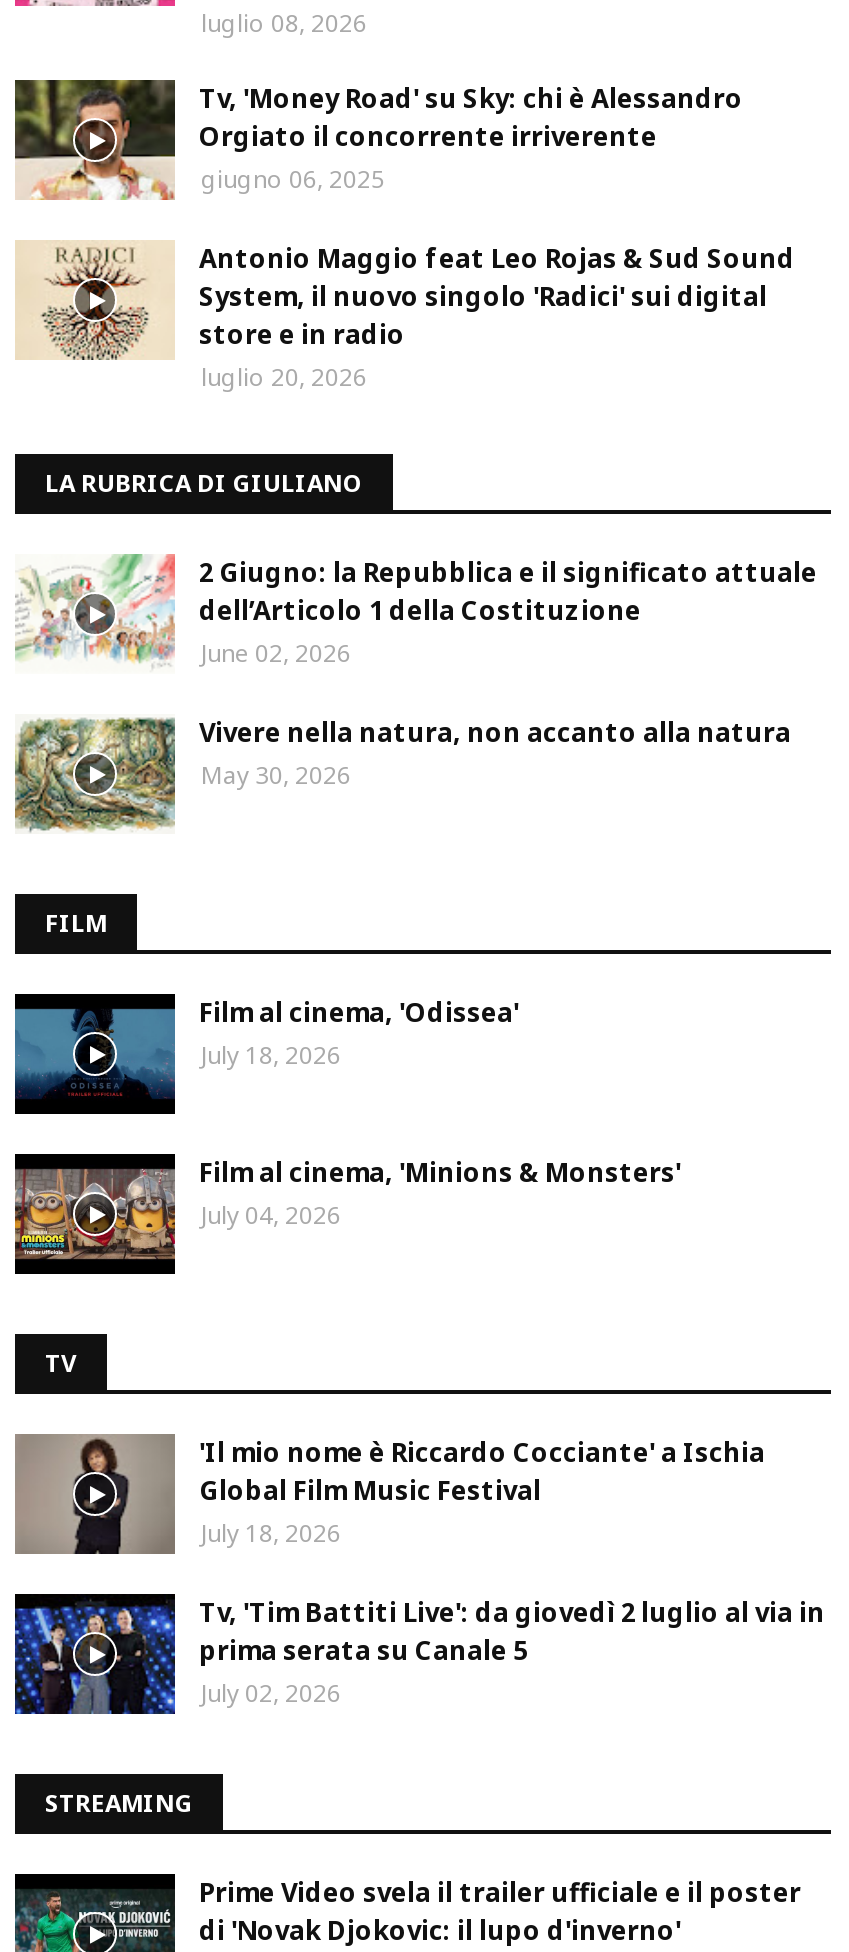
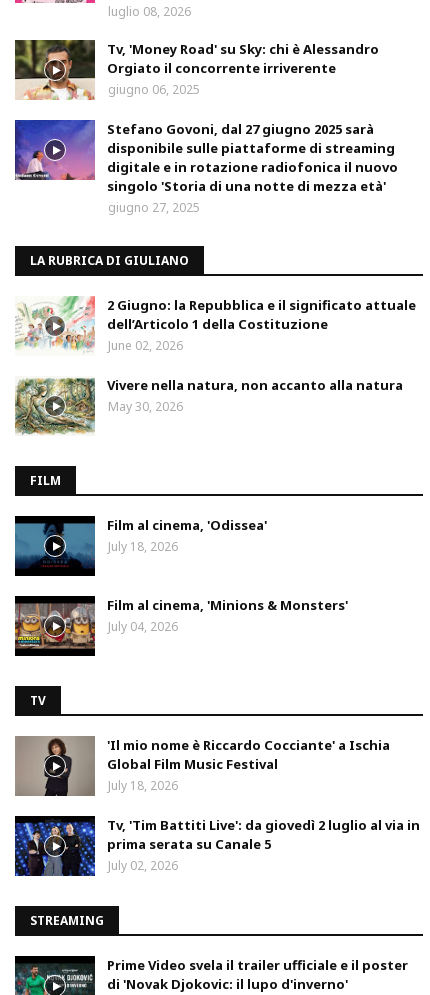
[15,240,795,394] [image] | Antonio Maggio feat Leo Rojas & Sud Sound | System, il nuovo singolo 'Radici' sui digital | store e in radio | luglio 20, 2026 -> [14,119,398,216] [image] | Stefano Govoni, dal 27 giugno 2025 sarà | disponibile sulle piattaforme di streaming | digitale e in rotazione radiofonica il nuovo | singolo 'Storia di una notte di mezza età' | giugno 27, 2025

